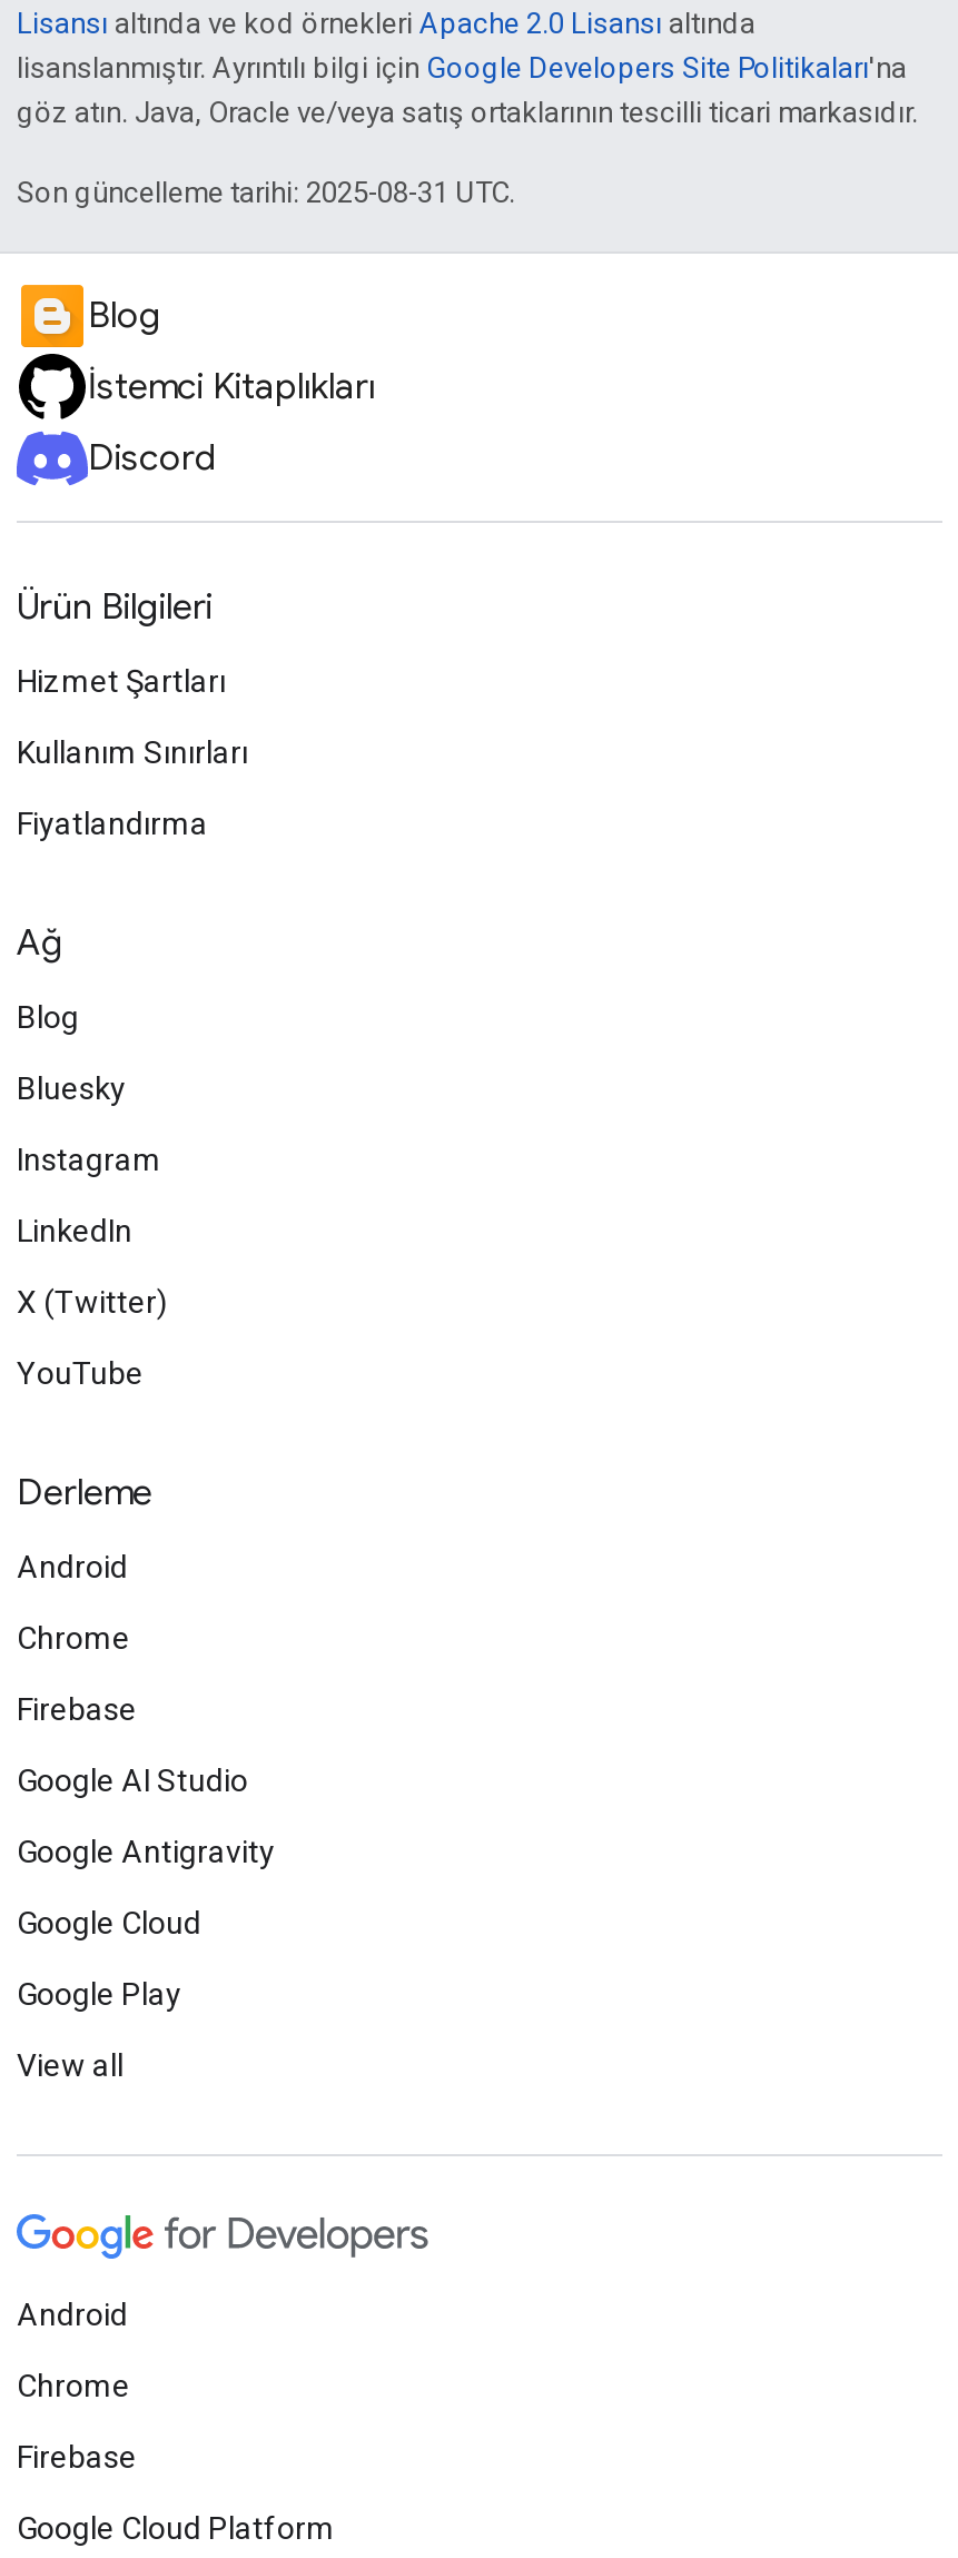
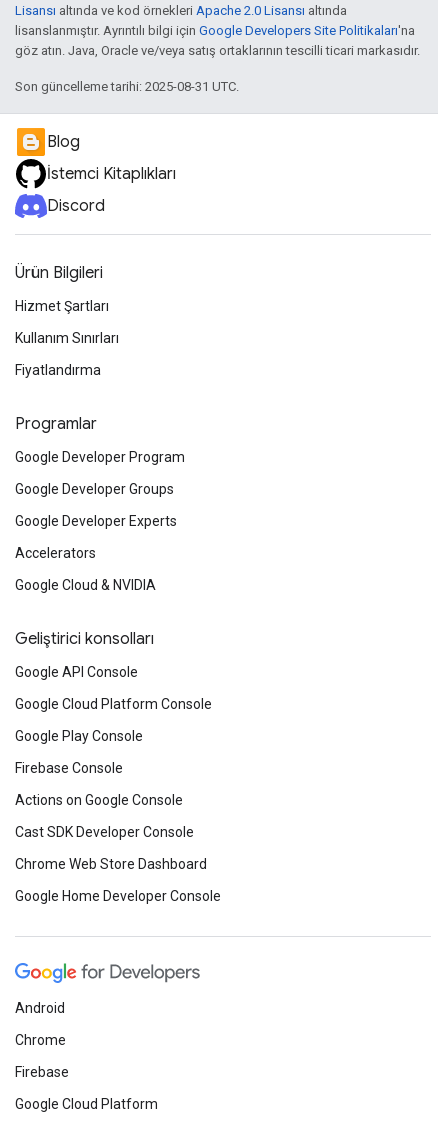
[17,921,275,2083] Ağ | Blog | Bluesky | Instagram | LinkedIn | X (Twitter) | YouTube | Derleme | Android | Chrome | Firebase | Google AI Studio | Google Antigravity | Google Cloud | Google Play | View all -> [15,414,221,904] Programlar | Google Developer Program | Google Developer Groups | Google Developer Experts | Accelerators | Google Cloud & NVIDIA | Geliştirici konsolları | Google API Console | Google Cloud Platform Console | Google Play Console | Firebase Console | Actions on Google Console | Cast SDK Developer Console | Chrome Web Store Dashboard | Google Home Developer Console

